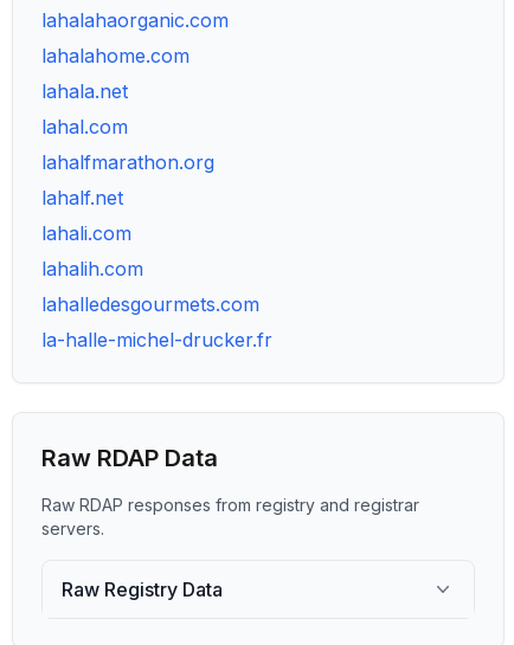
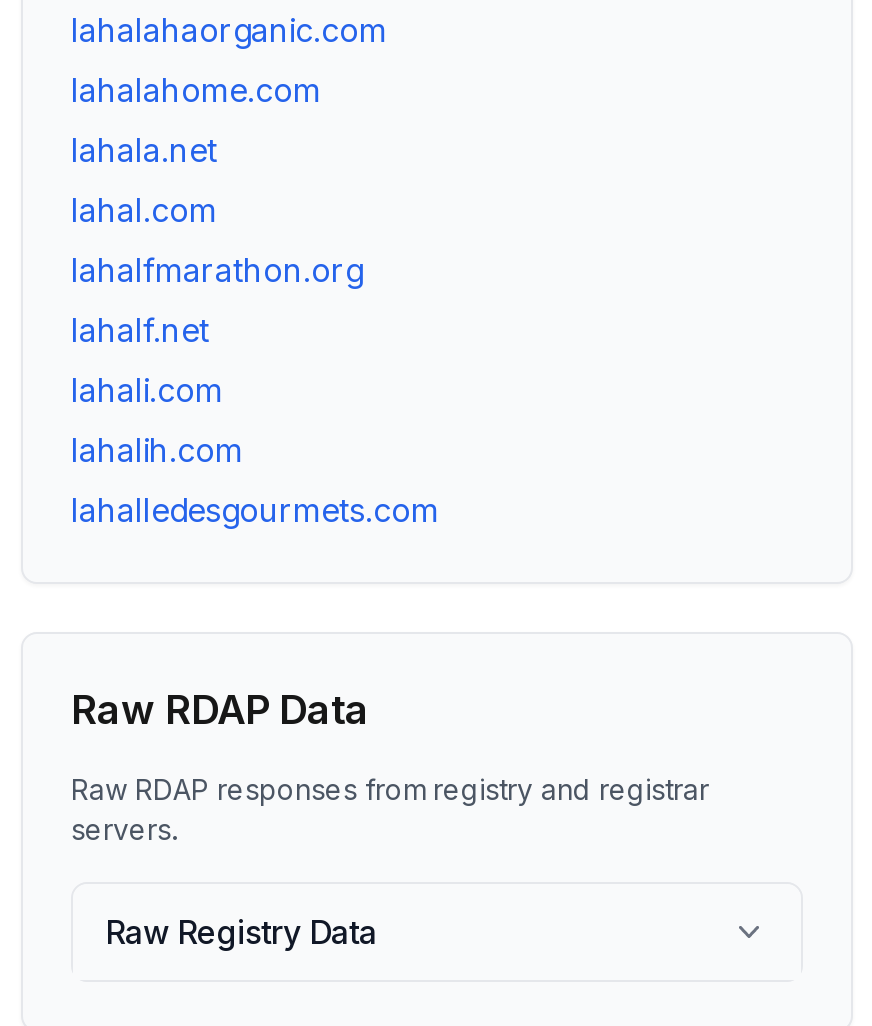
[41,328,272,351] la-halle-michel-drucker.fr -> none

